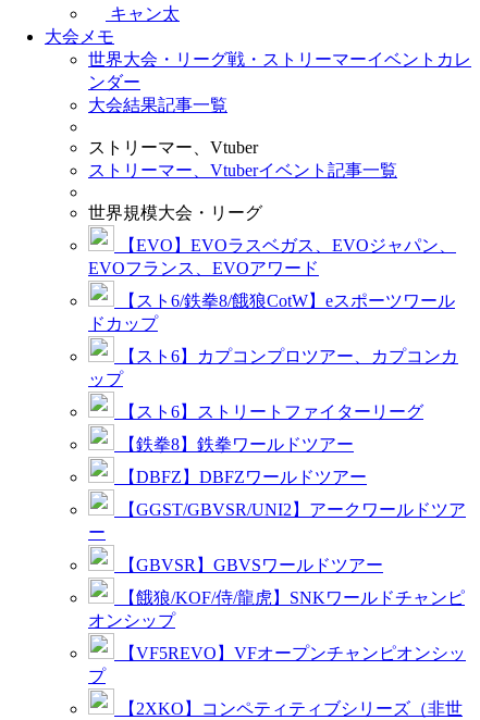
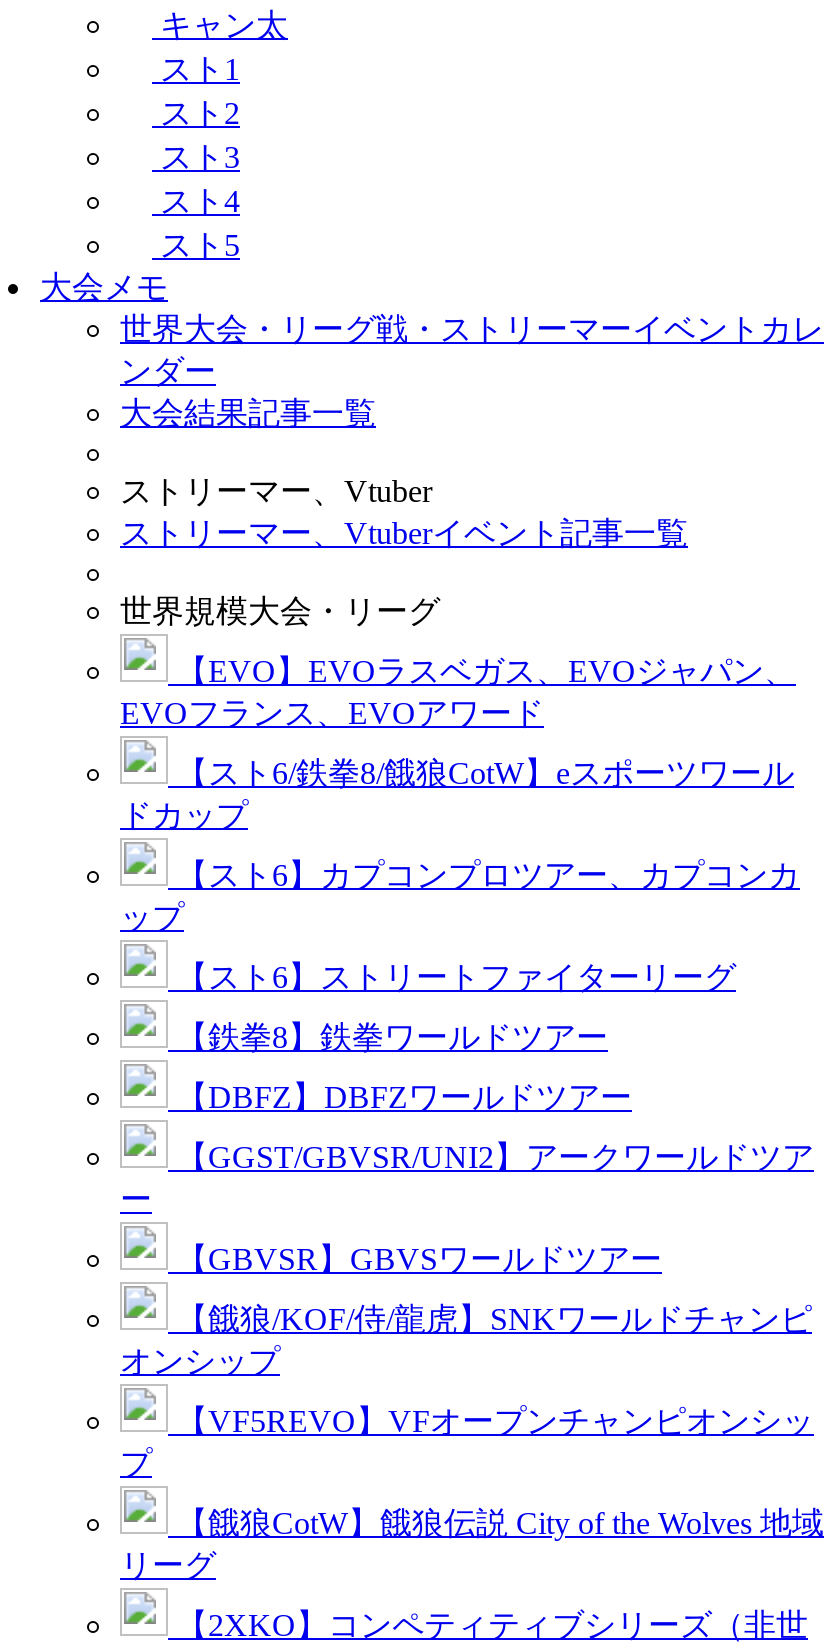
none -> [152,52,240,262] スト1 | スト2 | スト3 | スト4 | スト5
none -> [120,1506,824,1582] 【餓狼CotW】餓狼伝説 City of the Wolves 地域 | リーグ

